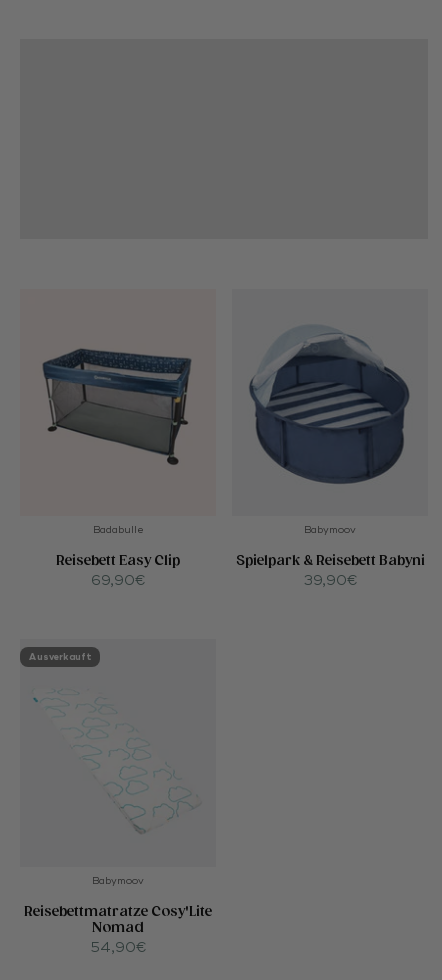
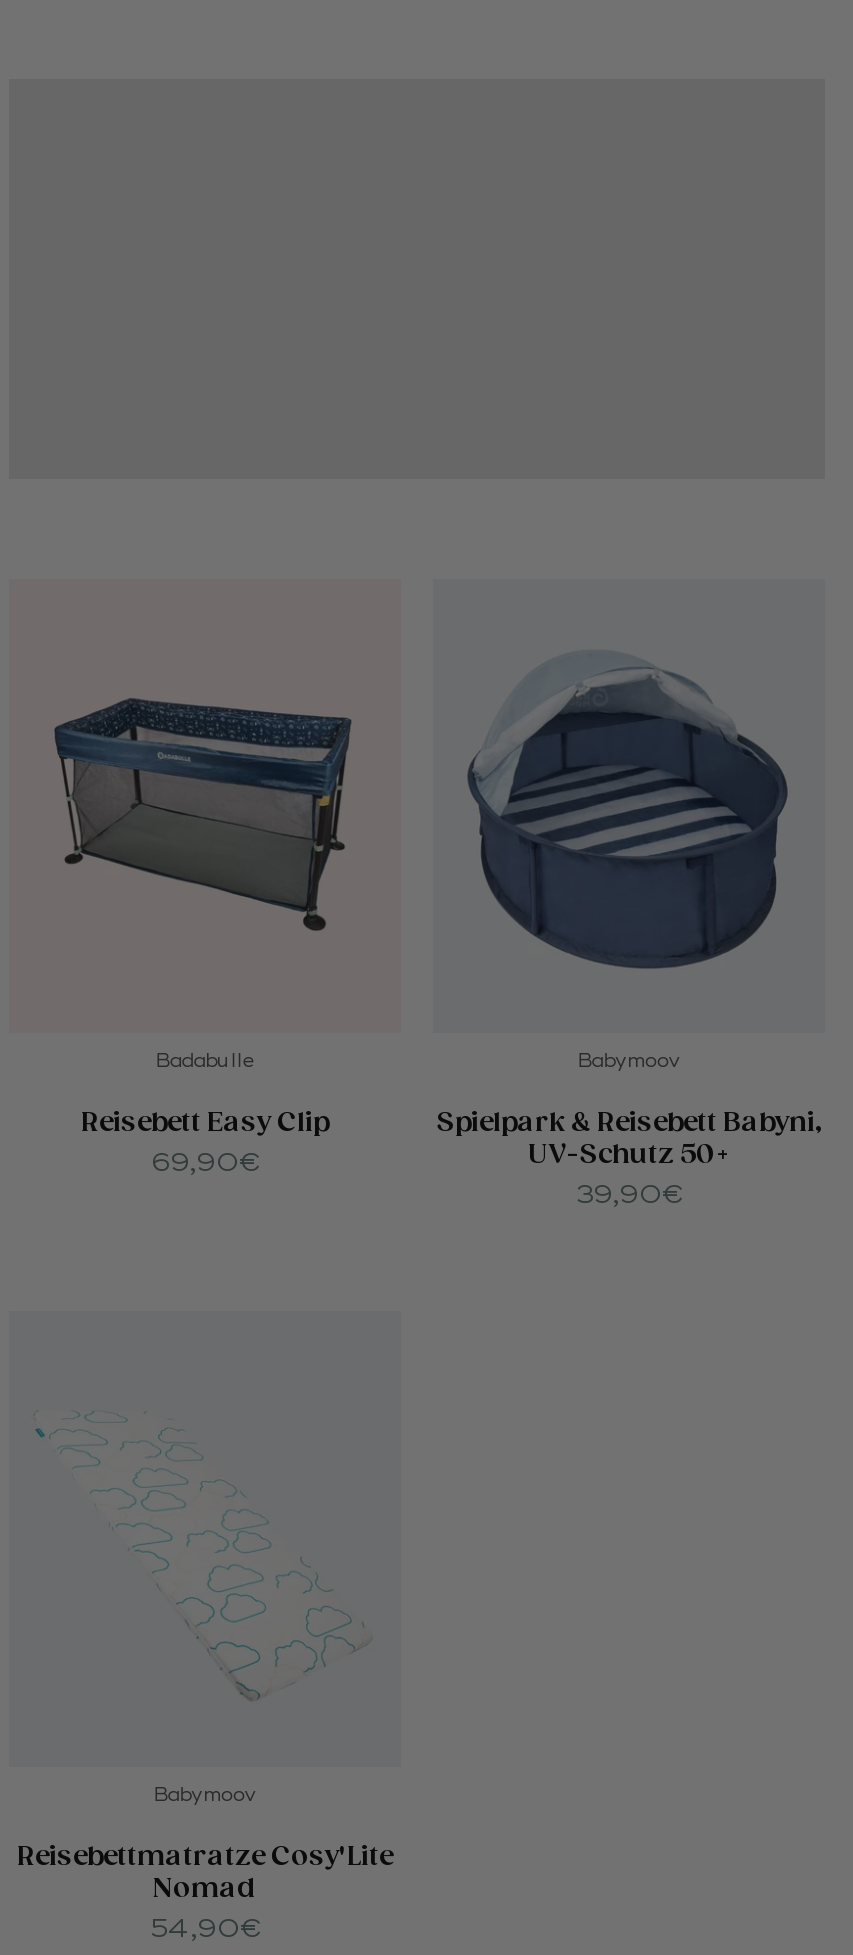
[235,553,424,569] Spielpark & Reisebett Babyni -> [437,1108,821,1172] Spielpark & Reisebett Babyni, | UV-Schutz 50+
[28,651,92,663] Ausverkauft -> none

